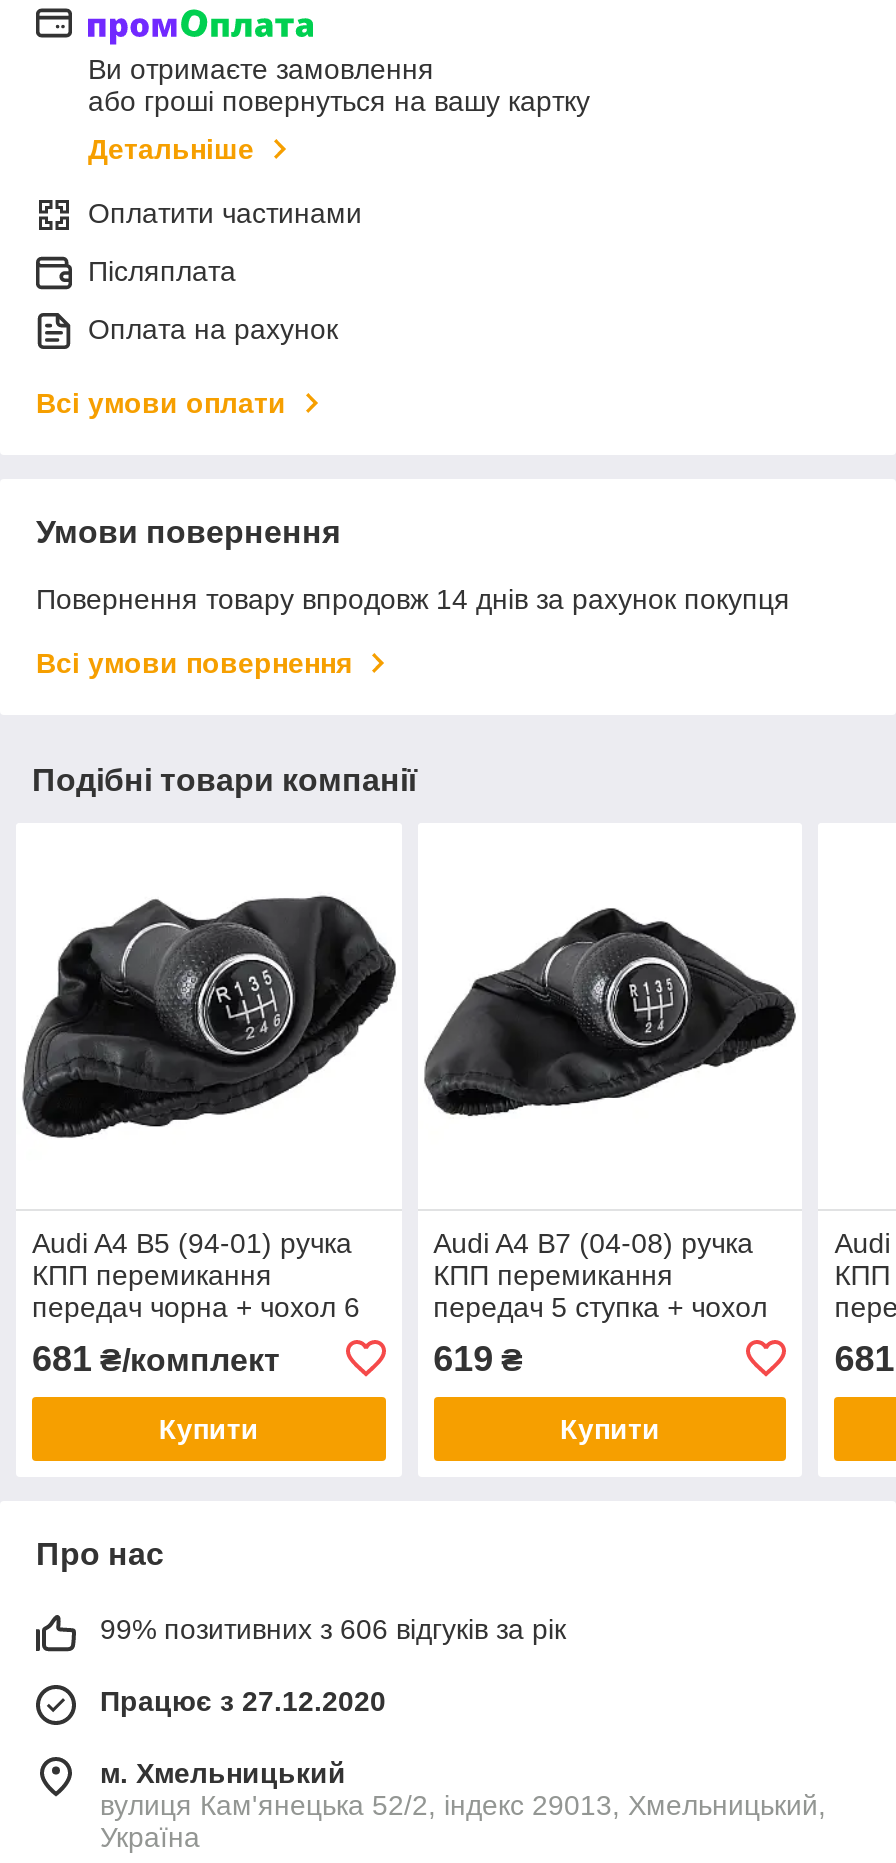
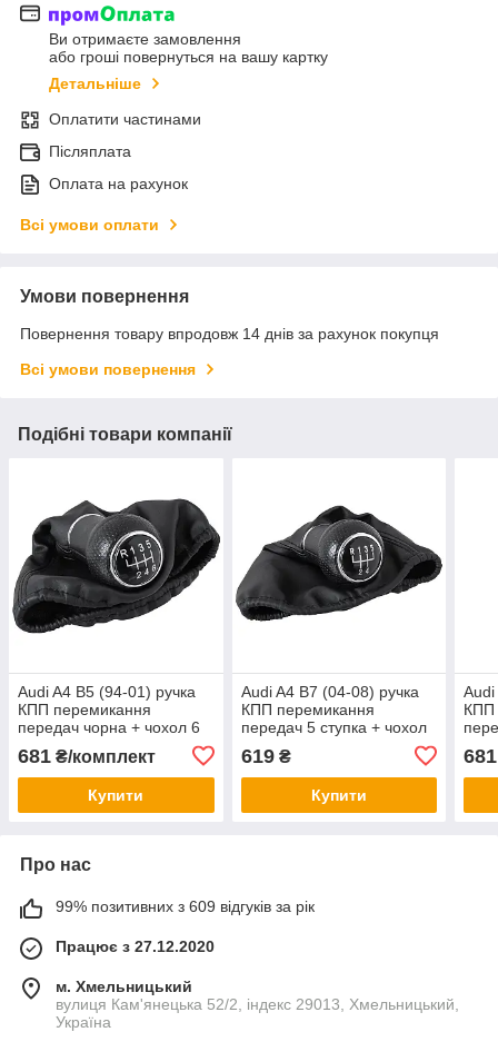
[100,1613,566,1645] 99% позитивних з 606 відгуків за рік -> [56,897,315,915] 99% позитивних з 609 відгуків за рік

